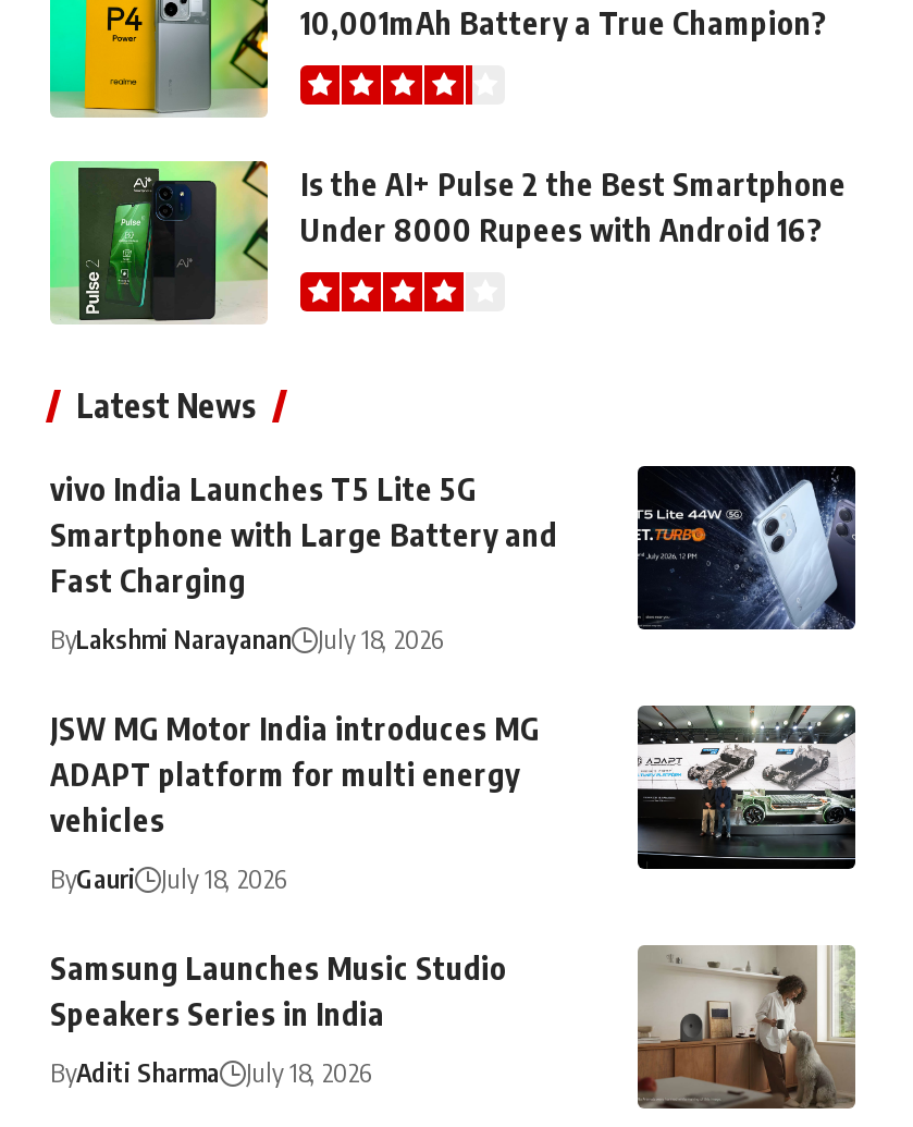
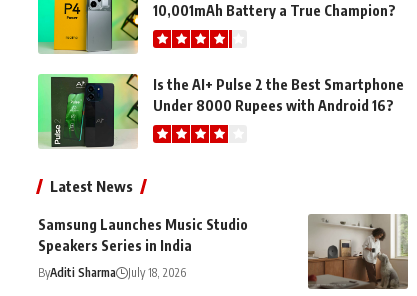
[50,464,858,896] [image] | vivo India Launches T5 Lite 5G | Smartphone with Large Battery and | Fast Charging | ByLakshmi Narayanan | July 18, 2026 | JSW MG Motor India introduces MG | ADAPT platform for multi energy | vehicles | ByGauri | July 18, 2026 -> none
[636,703,858,871] [image] -> none

